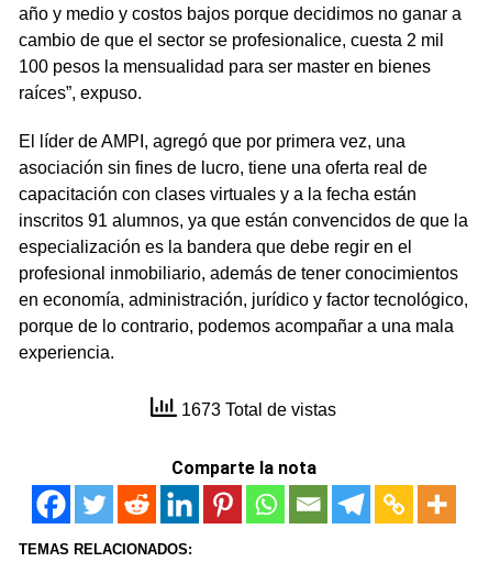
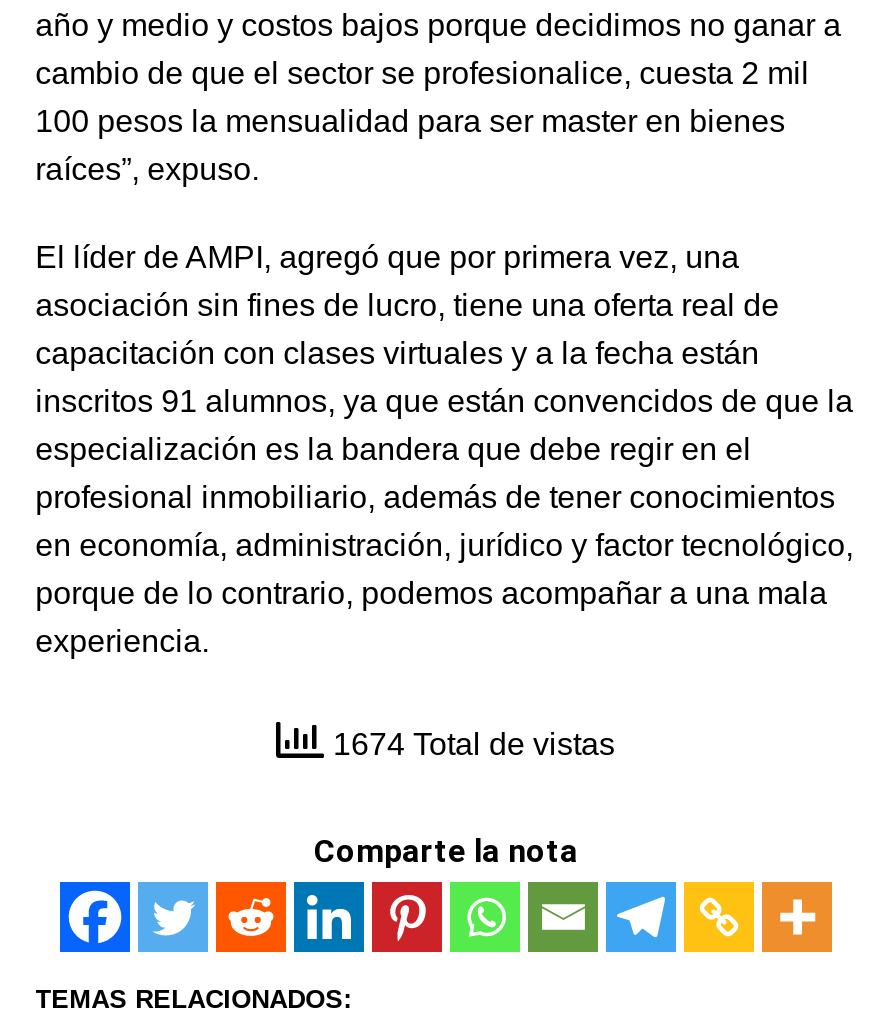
[177,400,337,419] 1673 Total de vistas -> [325,727,615,761] 1674 Total de vistas

